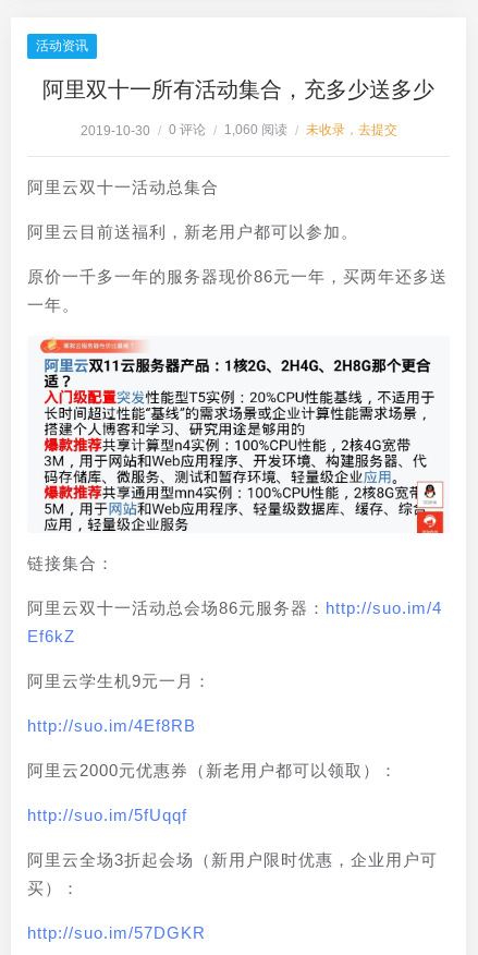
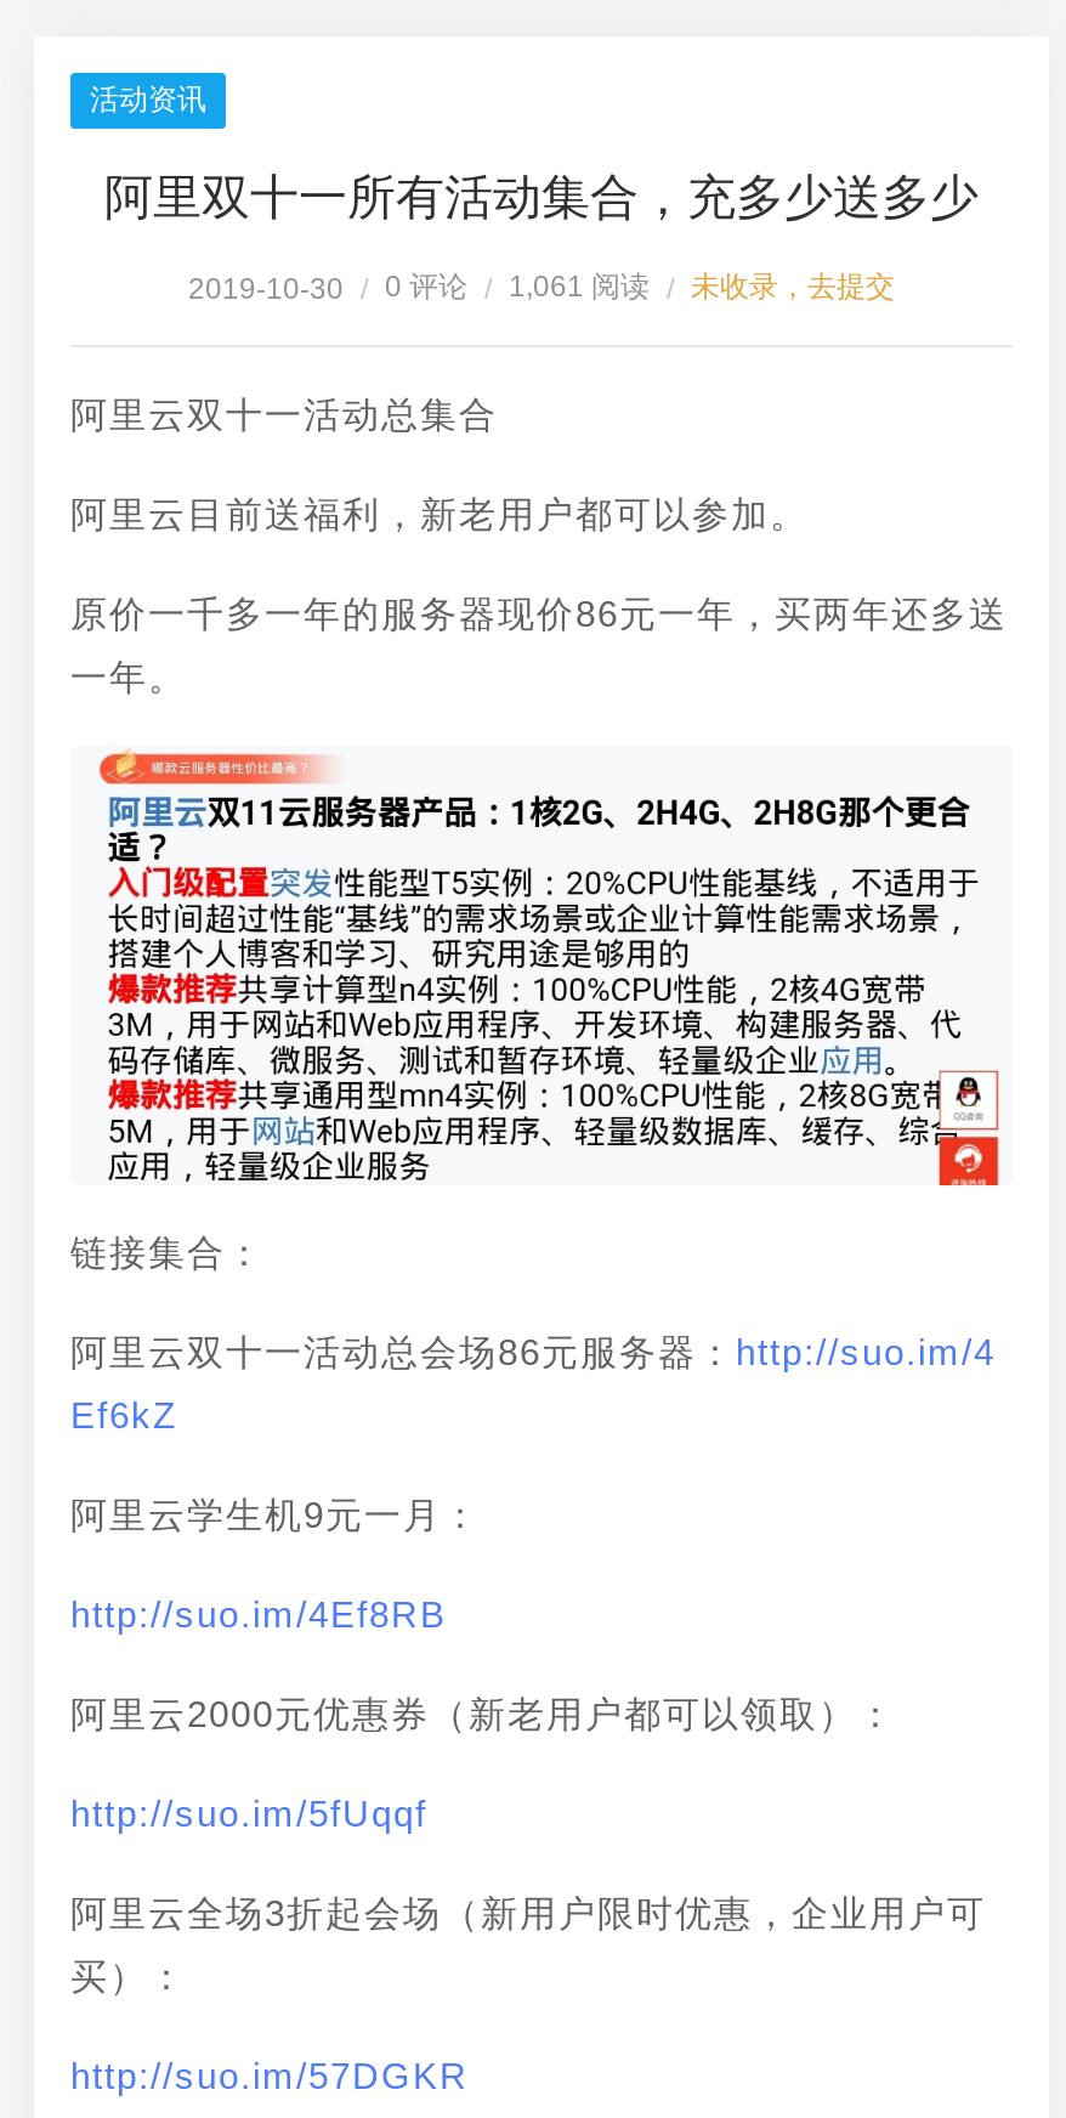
[80,122,397,138] 2019-10-30 / 0 评论 / 1,060 阅读 / 未收录，去提交 -> [188,270,895,305] 2019-10-30 / 0 评论 / 1,061 阅读 / 未收录，去提交

